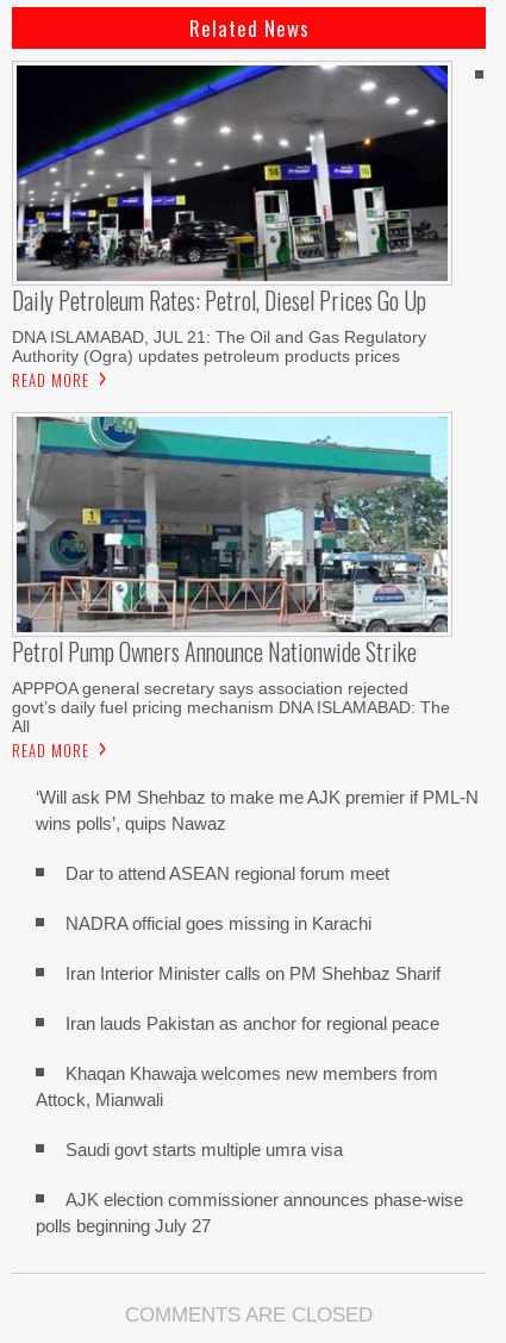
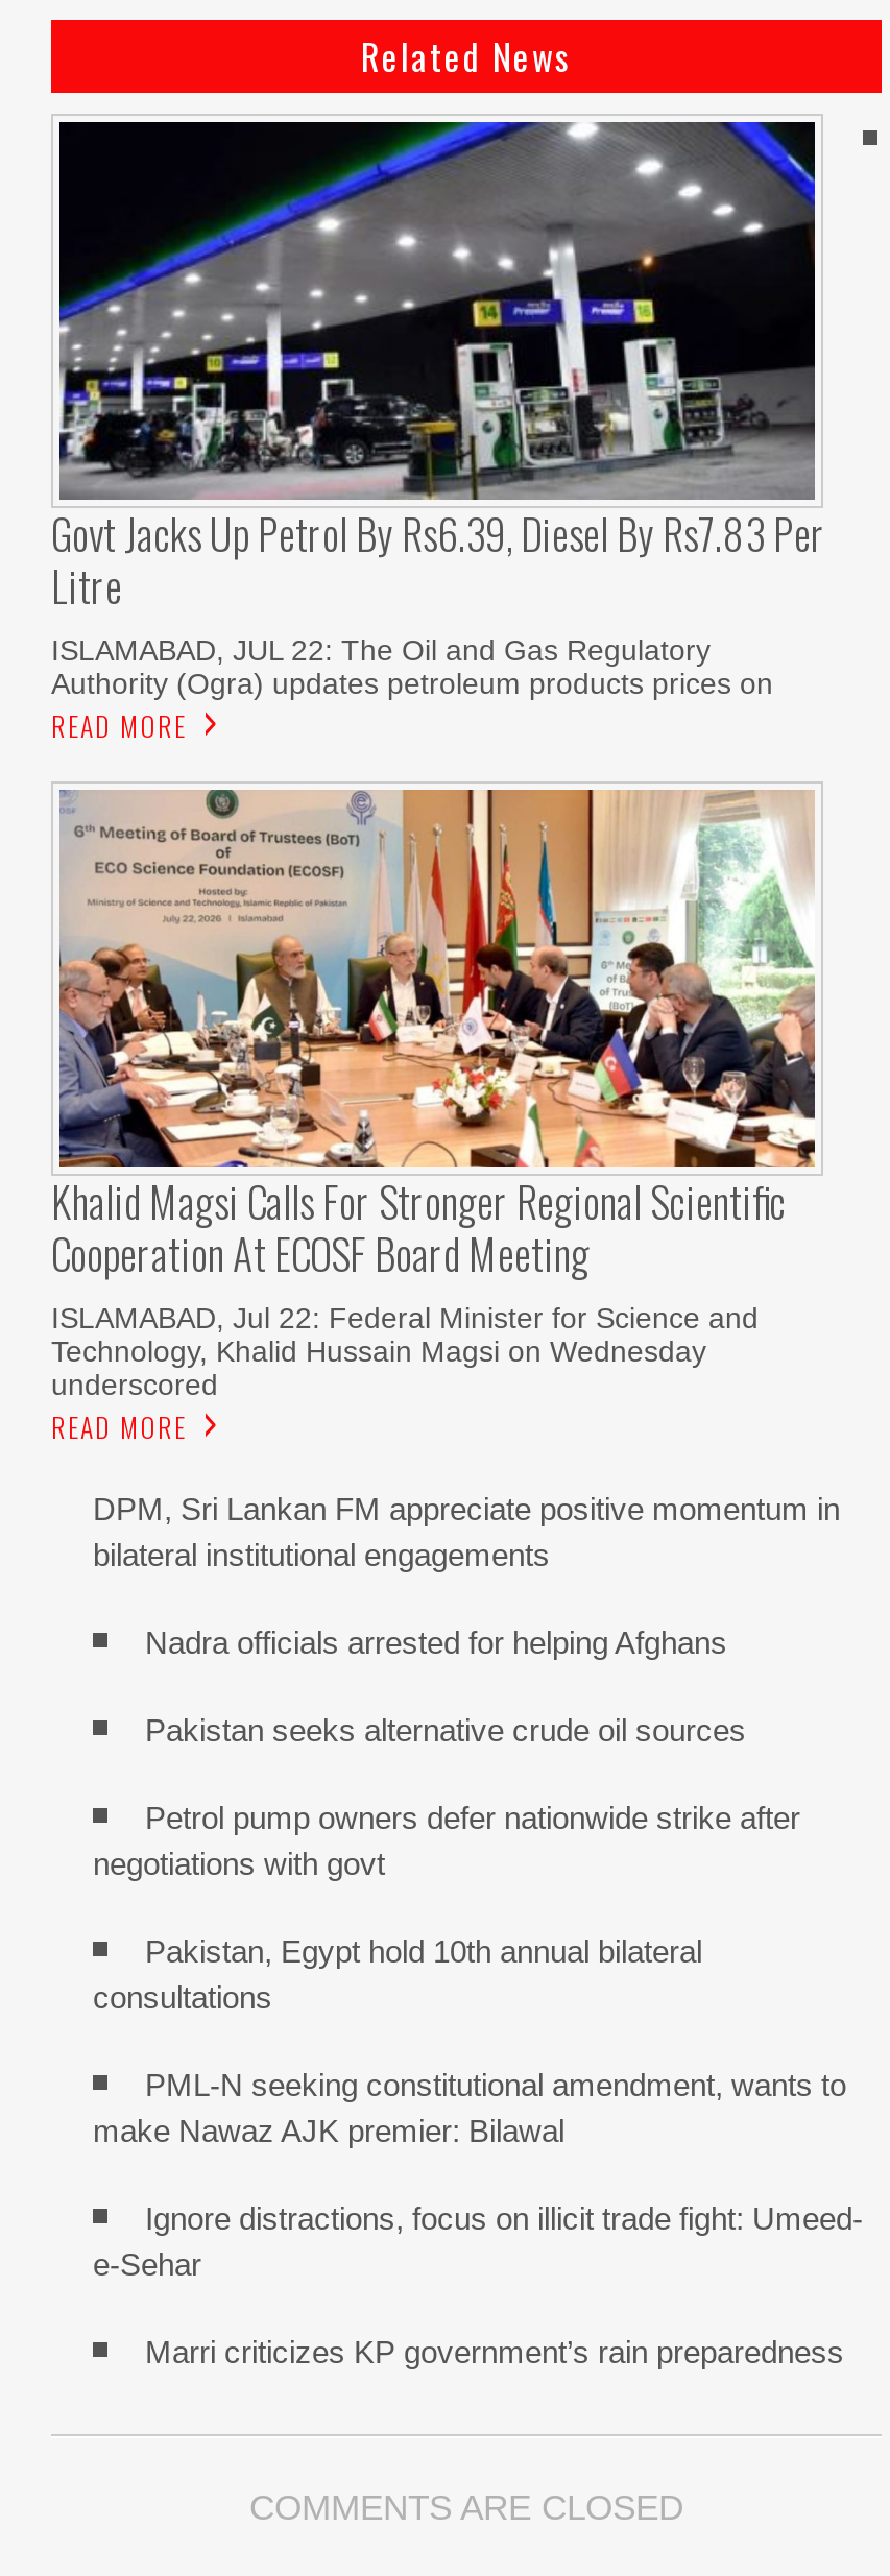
[12,64,449,365] [image] | Daily Petroleum Rates: Petrol, Diesel Prices Go Up | DNA ISLAMABAD, JUL 21: The Oil and Gas Regulatory | Authority (Ogra) updates petroleum products prices -> [51,120,825,699] [image] | Govt Jacks Up Petrol By Rs6.39, Diesel By Rs7.83 Per | Litre | ISLAMABAD, JUL 22: The Oil and Gas Regulatory | Authority (Ogra) updates petroleum products prices on
[12,416,450,735] [image] | Petrol Pump Owners Announce Nationwide Strike | APPPOA general secretary says association rejected | govt’s daily fuel pricing mechanism DNA ISLAMABAD: The | All -> [51,788,817,1400] [image] | Khalid Magsi Calls For Stronger Regional Scientific | Cooperation At ECOSF Board Meeting | ISLAMABAD, Jul 22: Federal Minister for Science and | Technology, Khalid Hussain Magsi on Wednesday | underscored
[36,787,479,833] ‘Will ask PM Shehbaz to make me AJK premier if PML-N | wins polls’, quips Nawaz -> [93,1490,840,1571] DPM, Sri Lankan FM appreciate positive momentum in | bilateral institutional engagements
[65,863,389,883] Dar to attend ASEAN regional forum meet -> [145,1624,727,1659] Nadra officials arrested for helping Afghans
[65,913,371,933] NADRA official goes missing in Karachi -> [145,1711,746,1747] Pakistan seeks alternative crude oil sources
[65,963,441,983] Iran Interior Minister calls on PM Shehbaz Sharif -> [93,1799,800,1880] Petrol pump owners defer nationwide strike after | negotiations with govt
[65,1013,439,1033] Iran lauds Pakistan as anchor for regional peace -> [93,1932,702,2014] Pakistan, Egypt hold 10th annual bilateral | consultations
[36,1063,438,1109] Khaqan Khawaja welcomes new members from | Attock, Mianwali -> [93,2066,846,2147] PML-N seeking constitutional amendment, wants to | make Nawaz AJK premier: Bilawal
[65,1139,343,1159] Saudi govt starts multiple umra visa -> [93,2200,863,2281] Ignore distractions, focus on illicit trade fight: Umeed- | e-Sehar
[36,1189,463,1235] AJK election commissioner announces phase-wise | polls beginning July 27 -> [145,2333,844,2369] Marri criticizes KP government’s rain preparedness

